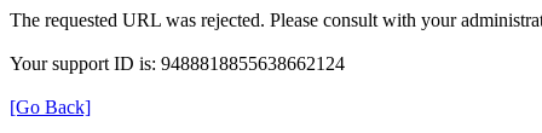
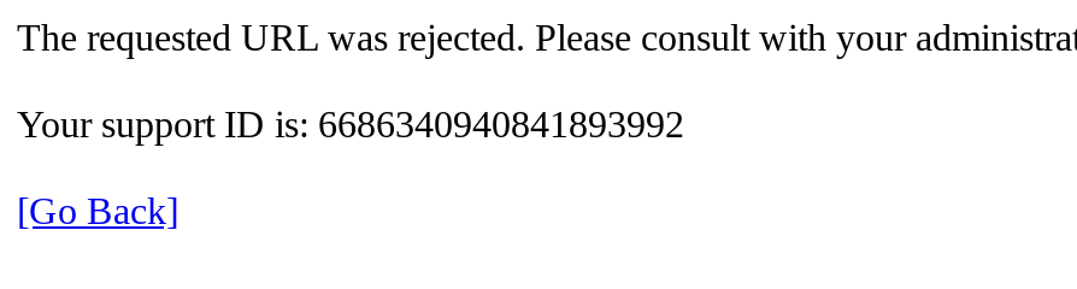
[10,53,345,74] Your support ID is: 9488818855638662124 -> [17,104,684,144] Your support ID is: 6686340940841893992

